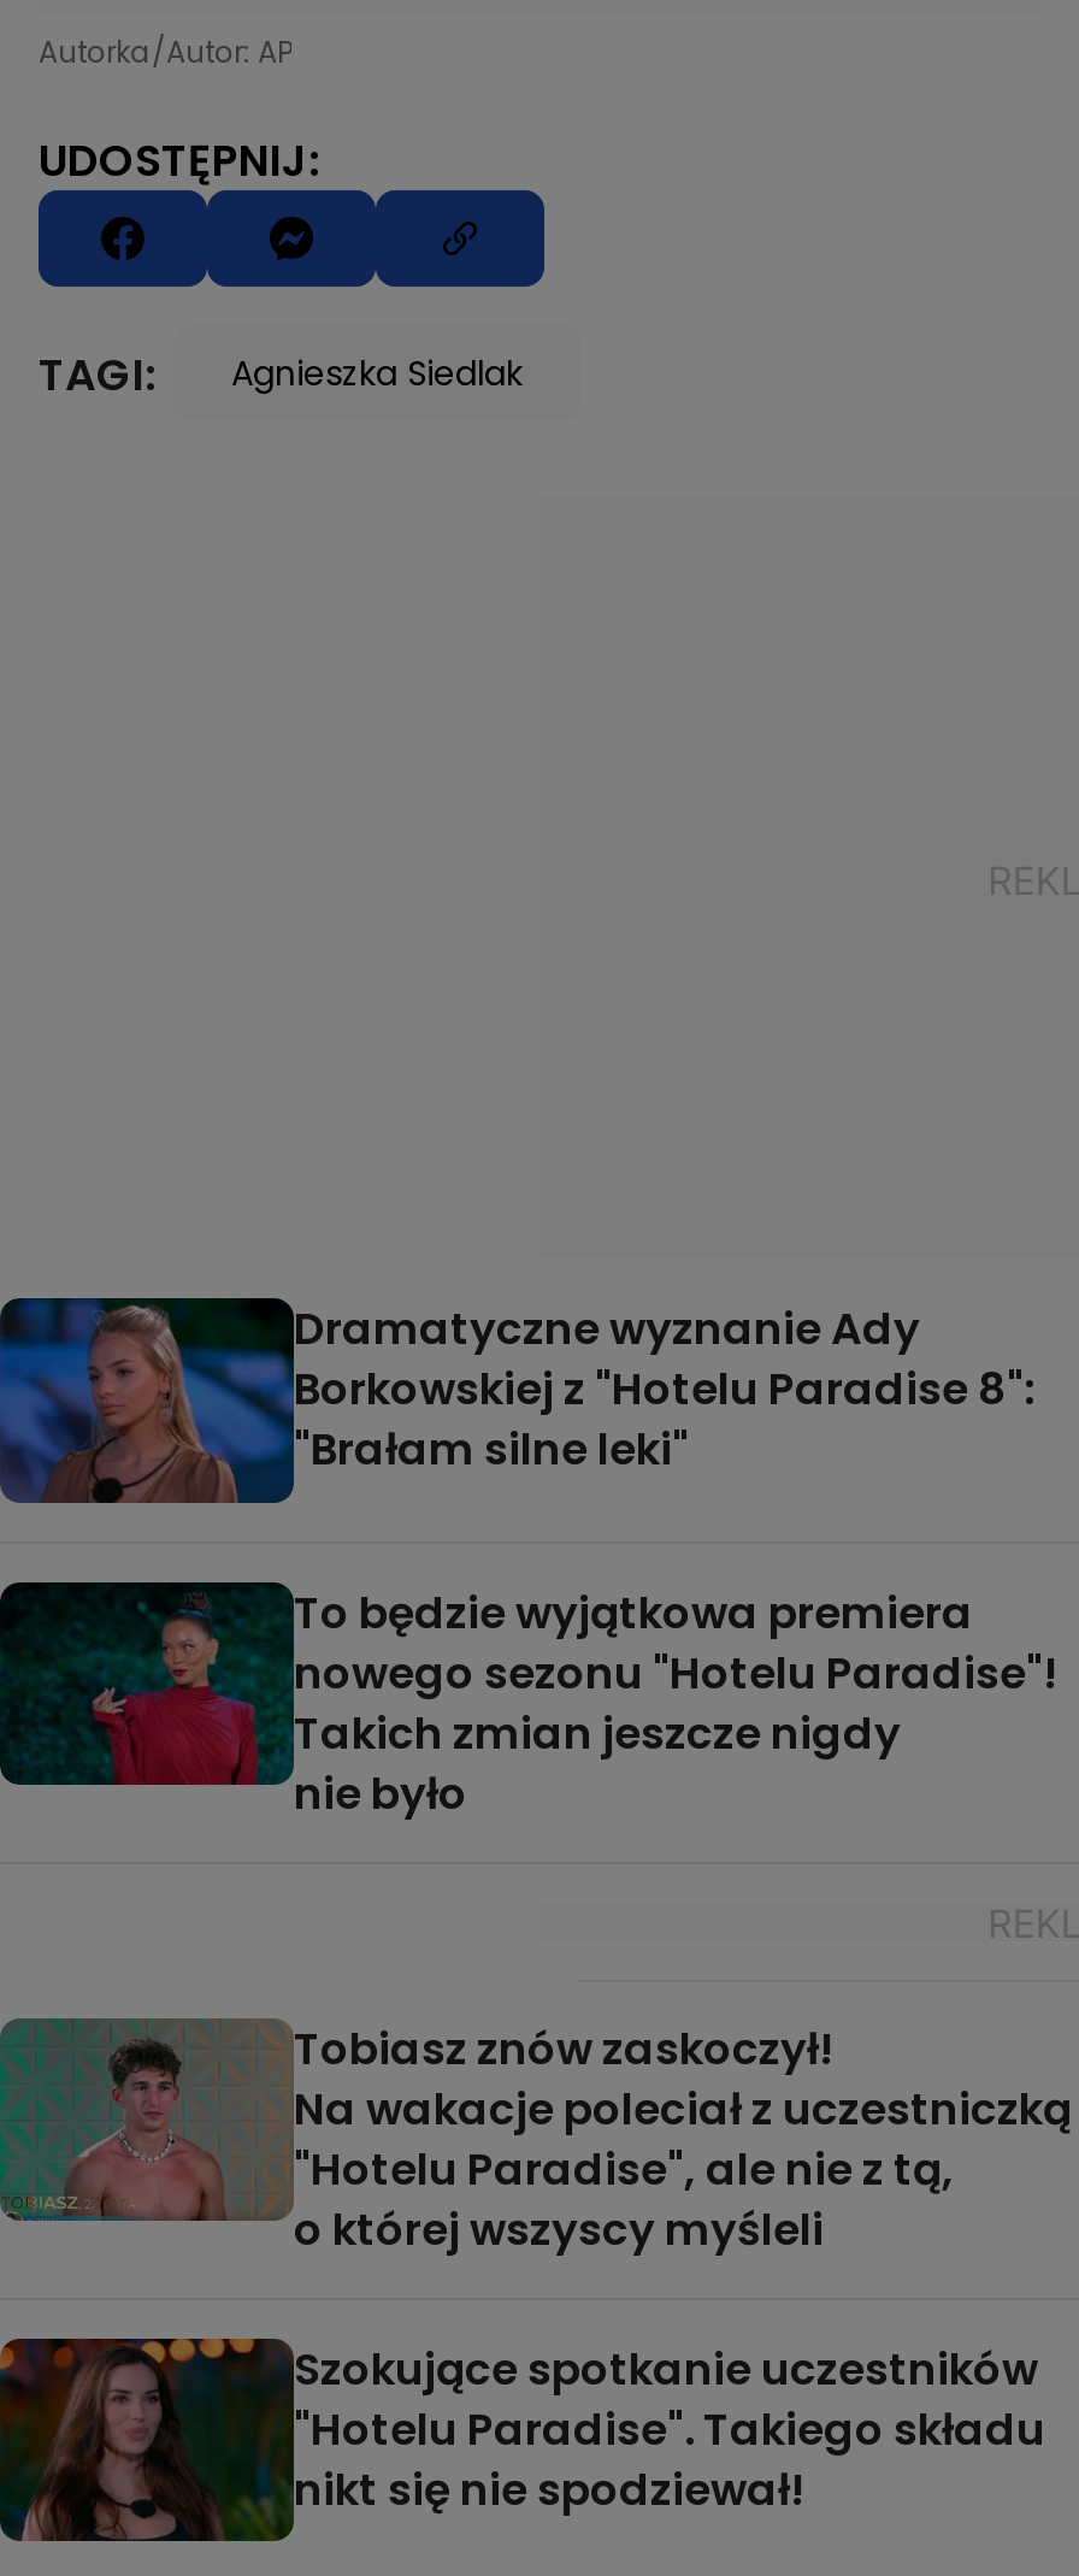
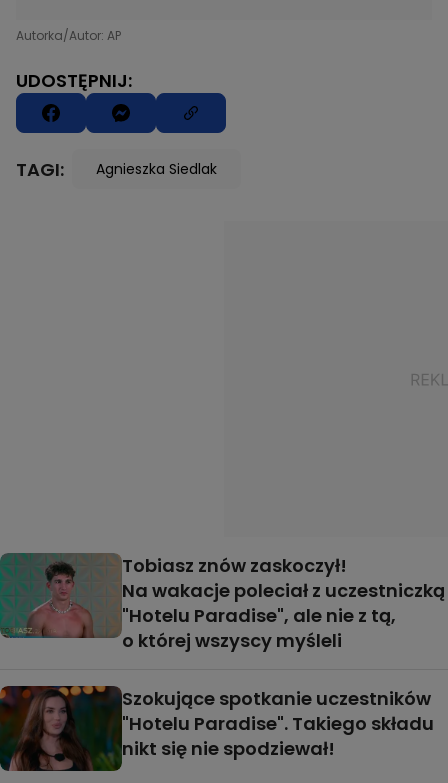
[7,1296,1060,1823] [image] | Dramatyczne wyznanie Ady | Borkowskiej z "Hotelu Paradise 8": | "Brałam silne leki" | To będzie wyjątkowa premiera | nowego sezonu "Hotelu Paradise"! | Takich zmian jeszcze nigdy | nie było -> none
[7,1580,260,1787] [image] -> none

